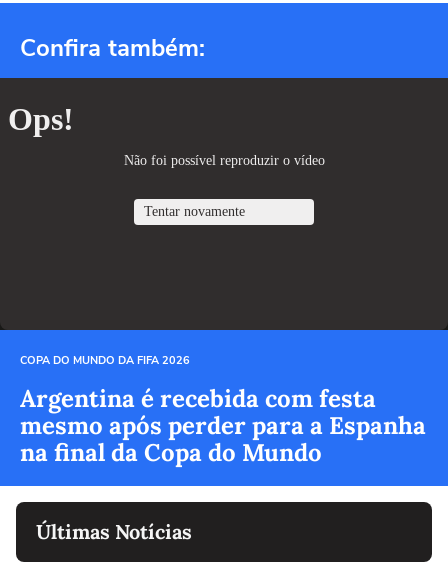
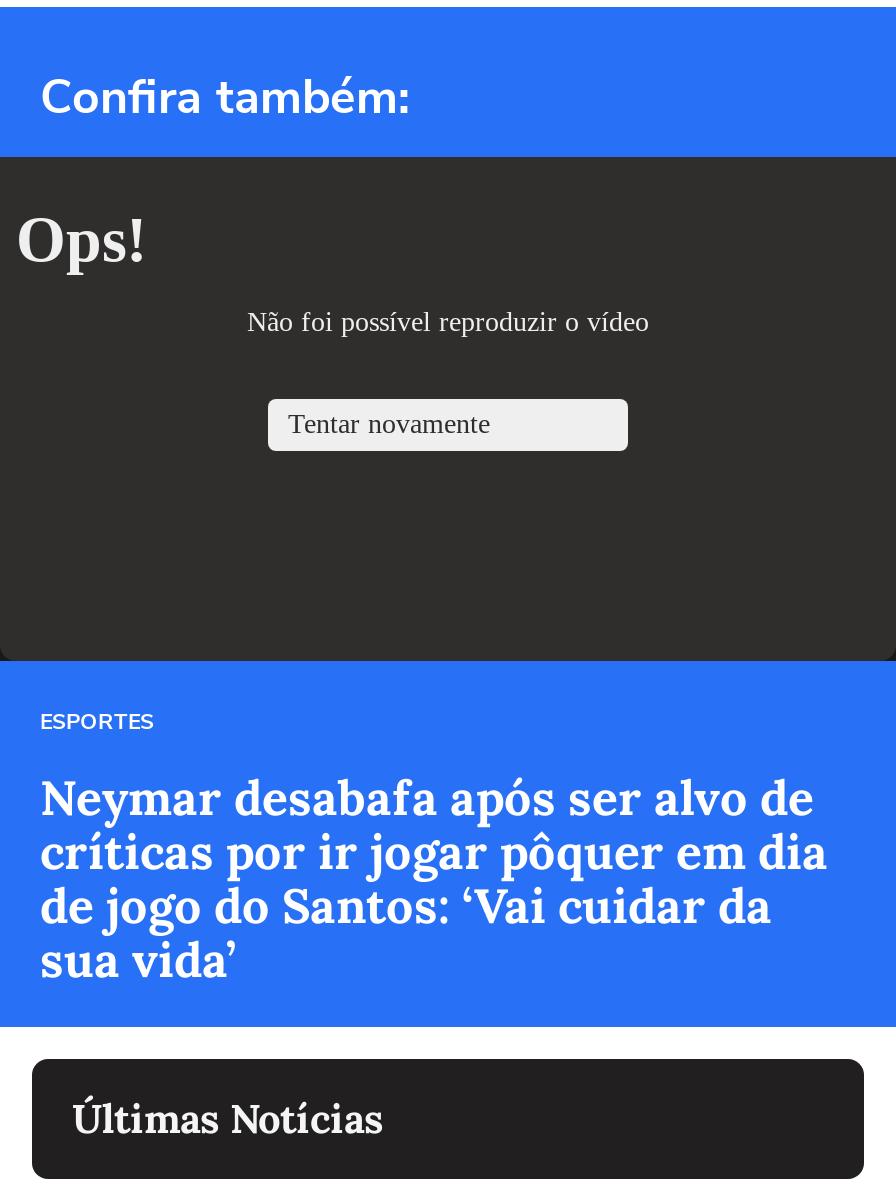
[20,353,190,368] COPA DO MUNDO DA FIFA 2026 -> [40,708,154,738] ESPORTES
[20,383,426,468] Argentina é recebida com festa | mesmo após perder para a Espanha | na final da Copa do Mundo -> [40,768,828,992] Neymar desabafa após ser alvo de | críticas por ir jogar pôquer em dia | de jogo do Santos: ‘Vai cuidar da | sua vida’

